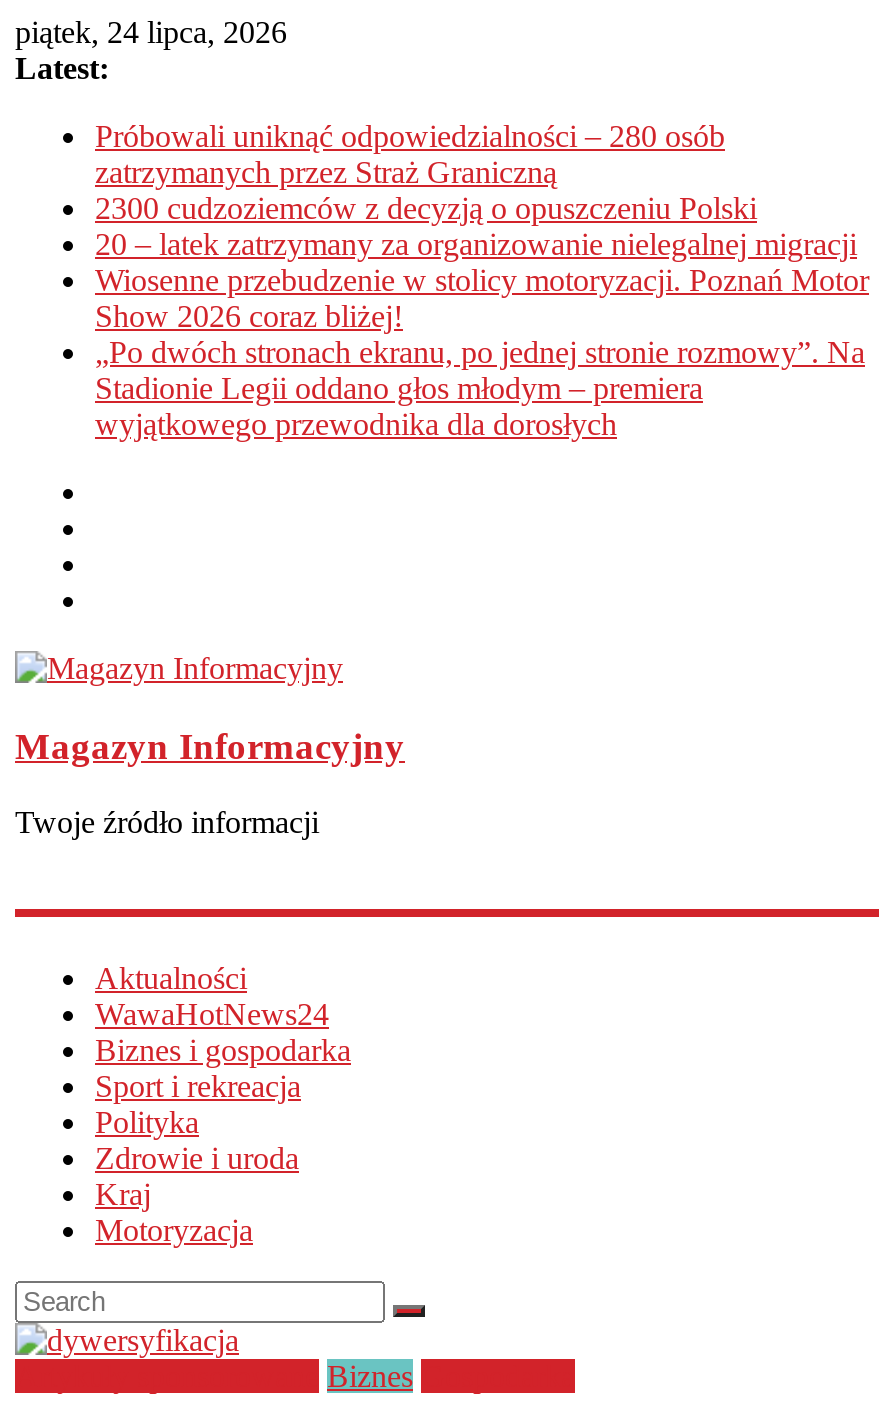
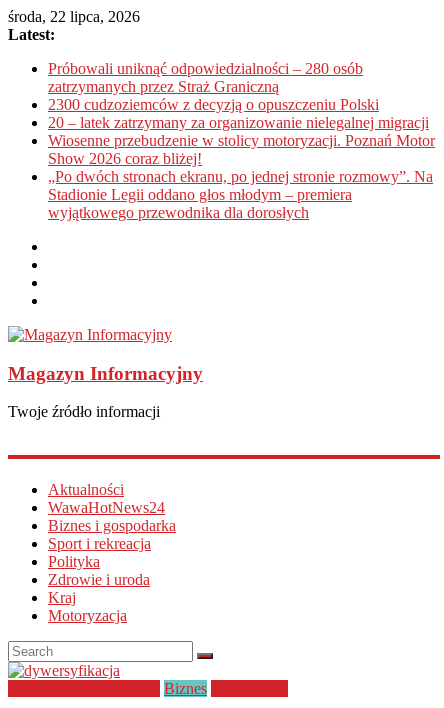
[15,15,287,49] piątek, 24 lipca, 2026 -> [8,8,140,25] środa, 22 lipca, 2026

